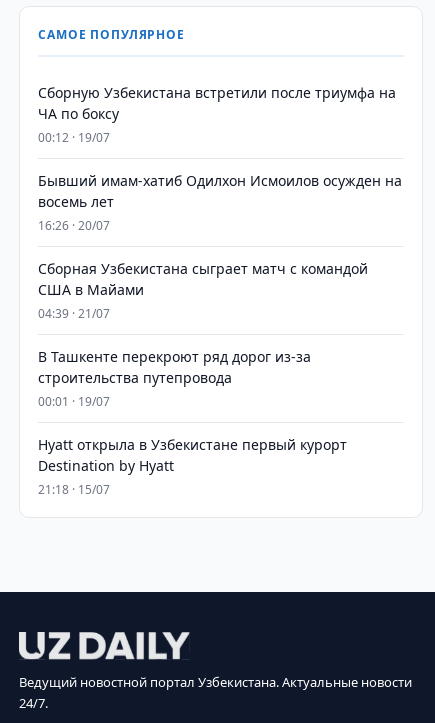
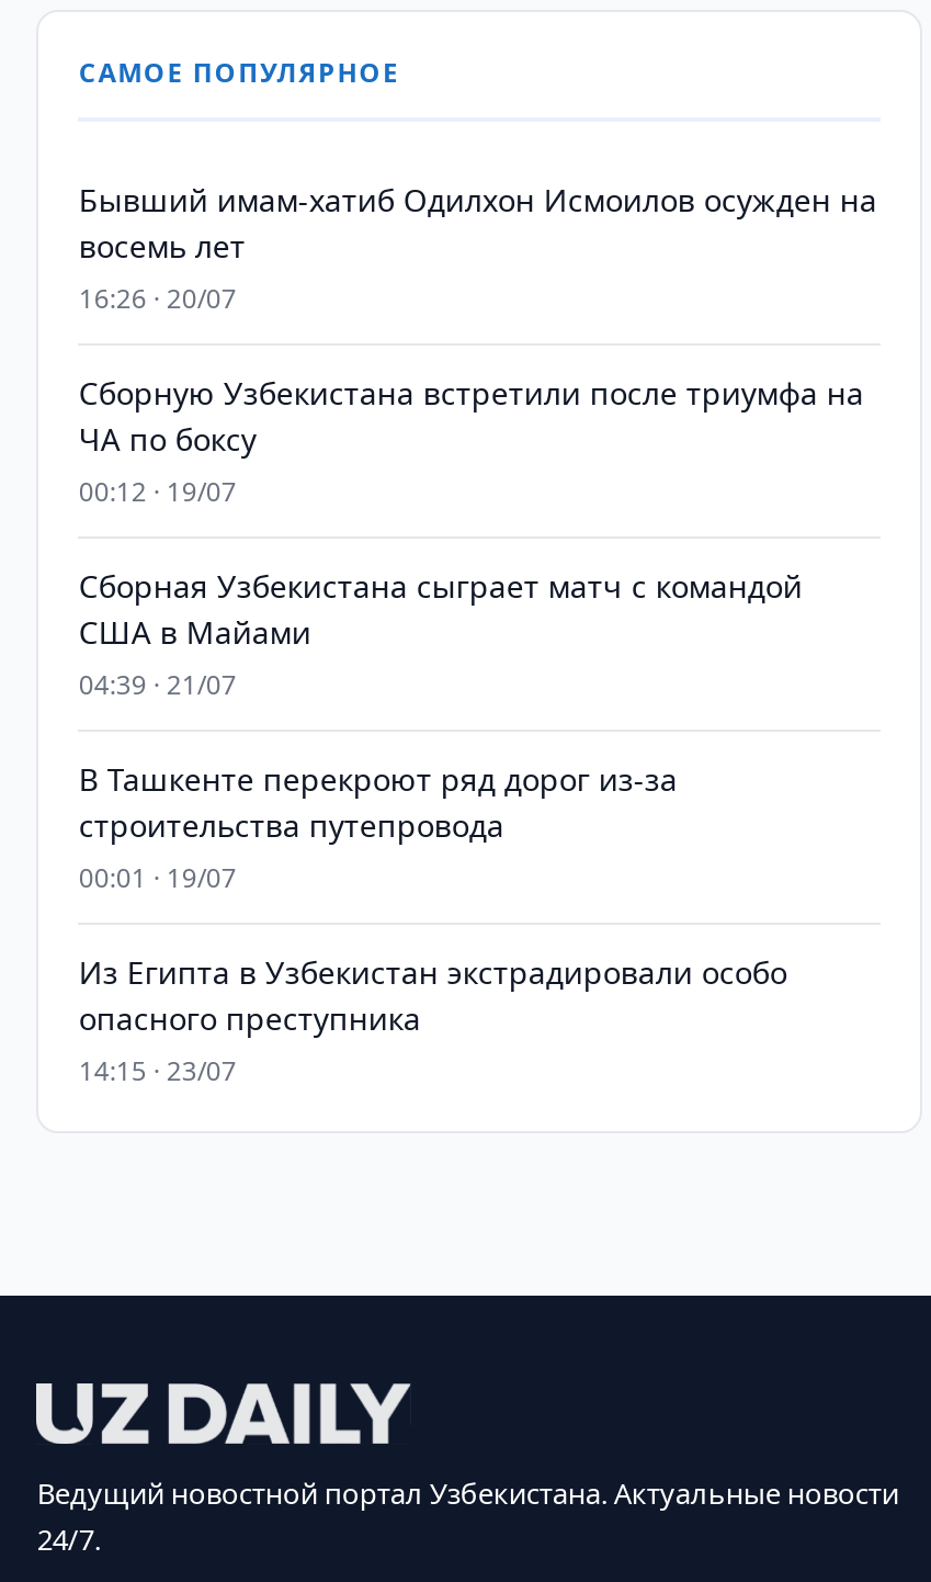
moved [38,83,396,146] -> [79,372,864,510]: Сборную Узбекистана встретили после триумфа на | ЧА по боксу | 00:12 · 19/07
moved [38,171,402,234] -> [79,179,877,317]: Бывший имам-хатиб Одилхон Исмоилов осужден на | восемь лет | 16:26 · 20/07
[38,435,347,498] Hyatt открыла в Узбекистане первый курорт | Destination by Hyatt | 21:18 · 15/07 -> [79,951,787,1089] Из Египта в Узбекистан экстрадировали особо | опасного преступника | 14:15 · 23/07

